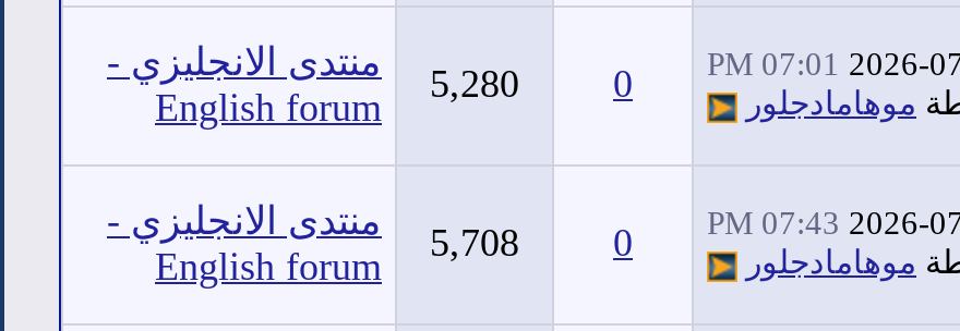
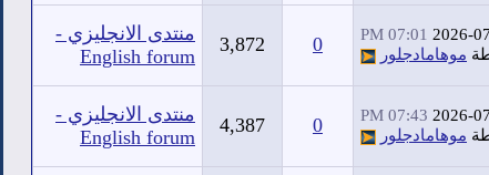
[107,40,519,106] 5,280 منتدى الانجليزي - -> [55,22,265,55] 3,872 منتدى الانجليزي -
[107,199,519,265] 5,708 منتدى الانجليزي - -> [55,103,265,136] 4,387 منتدى الانجليزي -

